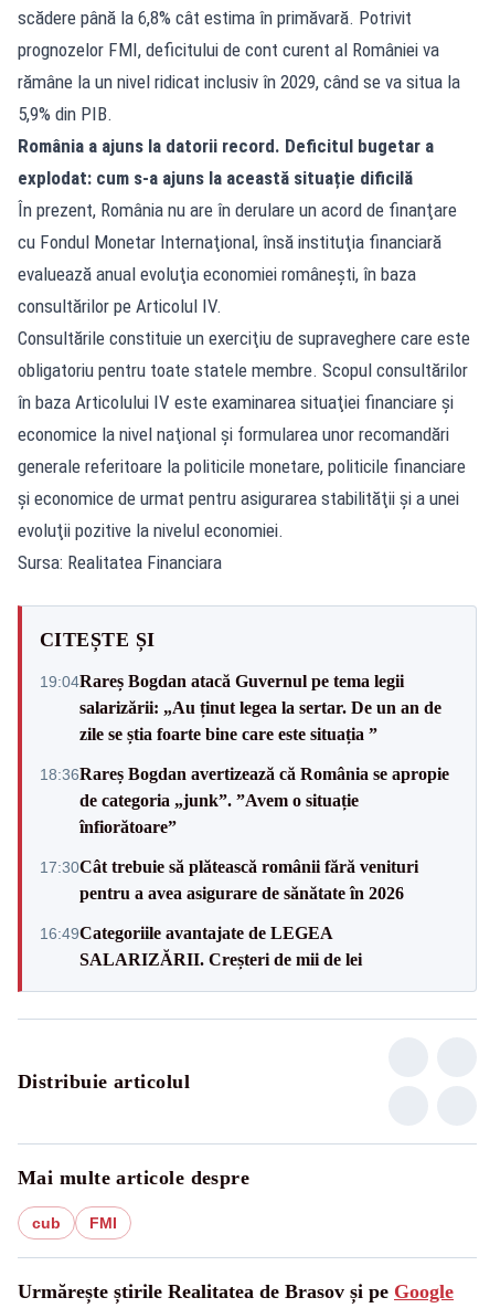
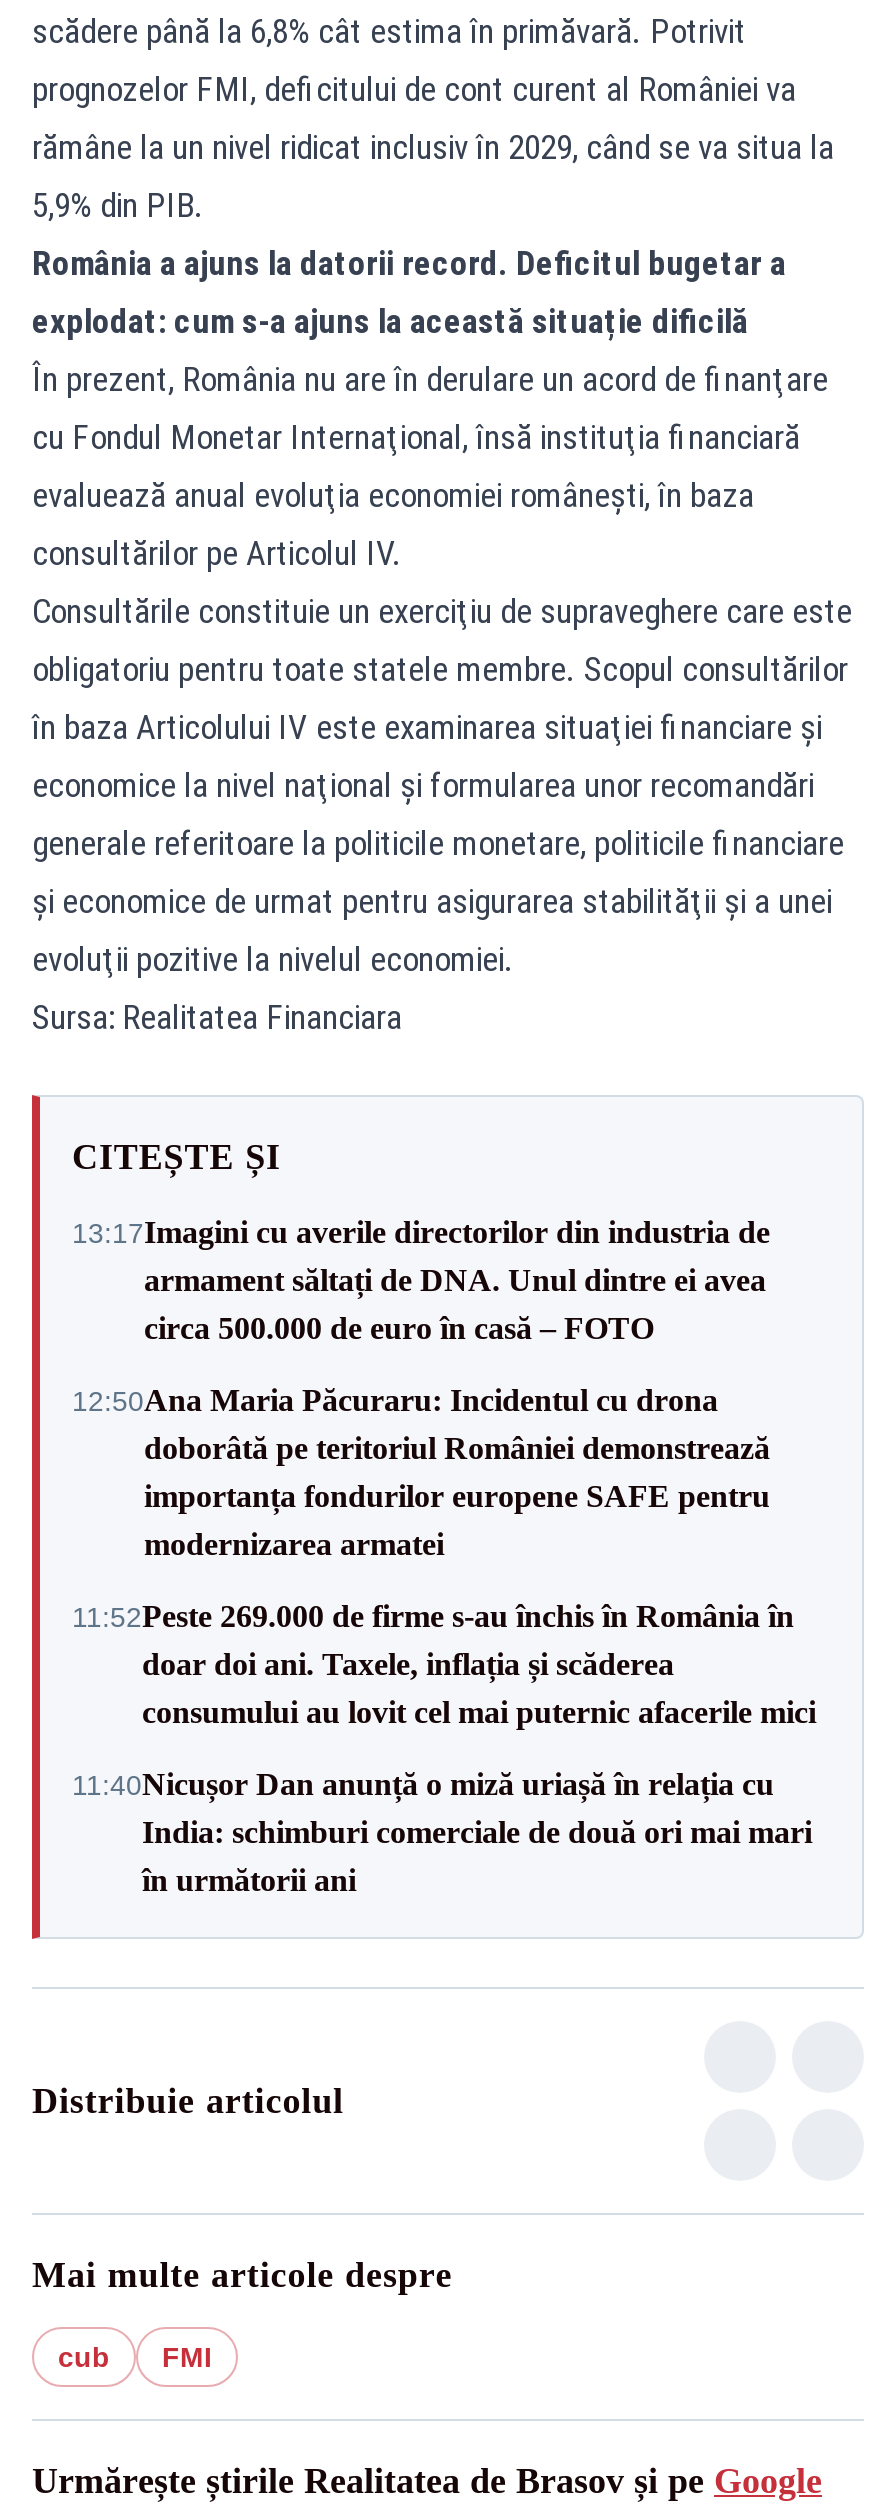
[40,671,441,743] 19:04Rareș Bogdan atacă Guvernul pe tema legii | salarizării: „Au ținut legea la sertar. De un an de | zile se știa foarte bine care este situația ” -> [72,1215,770,1345] 13:17Imagini cu averile directorilor din industria de | armament săltați de DNA. Unul dintre ei avea | circa 500.000 de euro în casă – FOTO
[40,764,449,836] 18:36Rareș Bogdan avertizează că România se apropie | de categoria „junk”. ”Avem o situație | înfiorătoare” -> [72,1383,770,1561] 12:50Ana Maria Păcuraru: Incidentul cu drona | doborâtă pe teritoriul României demonstrează | importanța fondurilor europene SAFE pentru | modernizarea armatei
[40,857,418,902] 17:30Cât trebuie să plătească românii fără venituri | pentru a avea asigurare de sănătate în 2026 -> [72,1599,816,1729] 11:52Peste 269.000 de firme s-au închis în România în | doar doi ani. Taxele, inflația și scăderea | consumului au lovit cel mai puternic afacerile mici
[40,923,362,968] 16:49Categoriile avantajate de LEGEA | SALARIZĂRII. Creșteri de mii de lei -> [72,1767,812,1897] 11:40Nicușor Dan anunță o miză uriașă în relația cu | India: schimburi comerciale de două ori mai mari | în următorii ani

